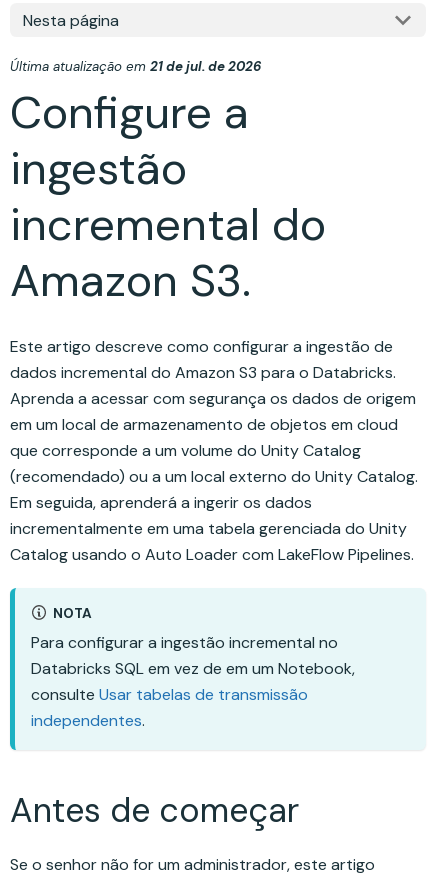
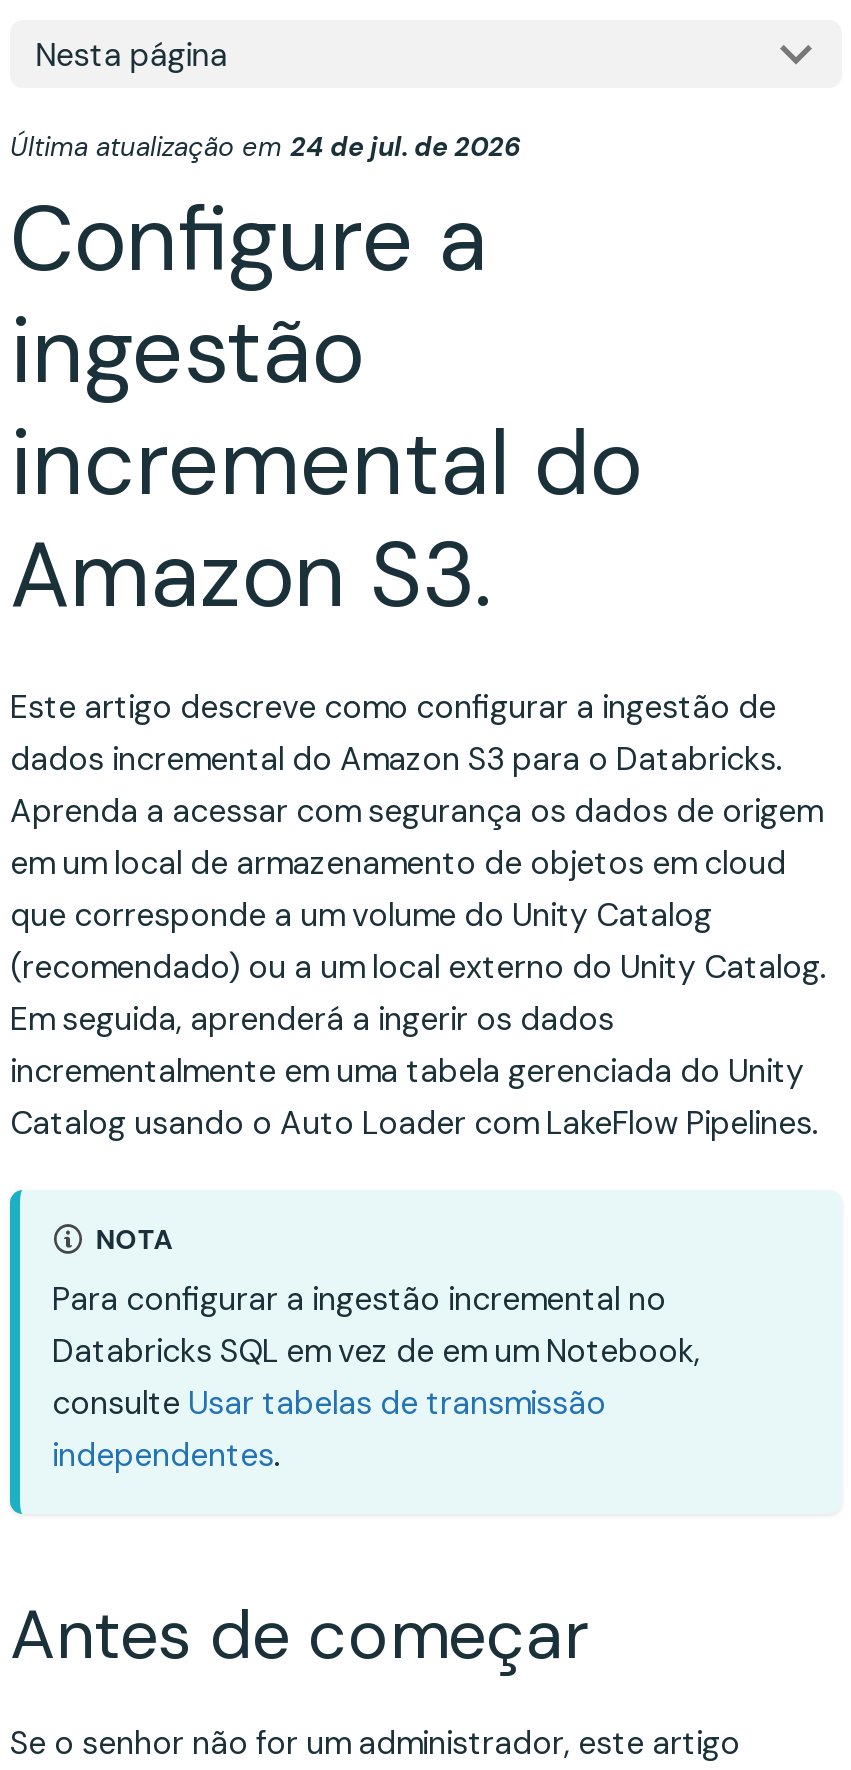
[10,58,261,75] Última atualização em 21 de jul. de 2026 -> [10,131,520,165] Última atualização em 24 de jul. de 2026

